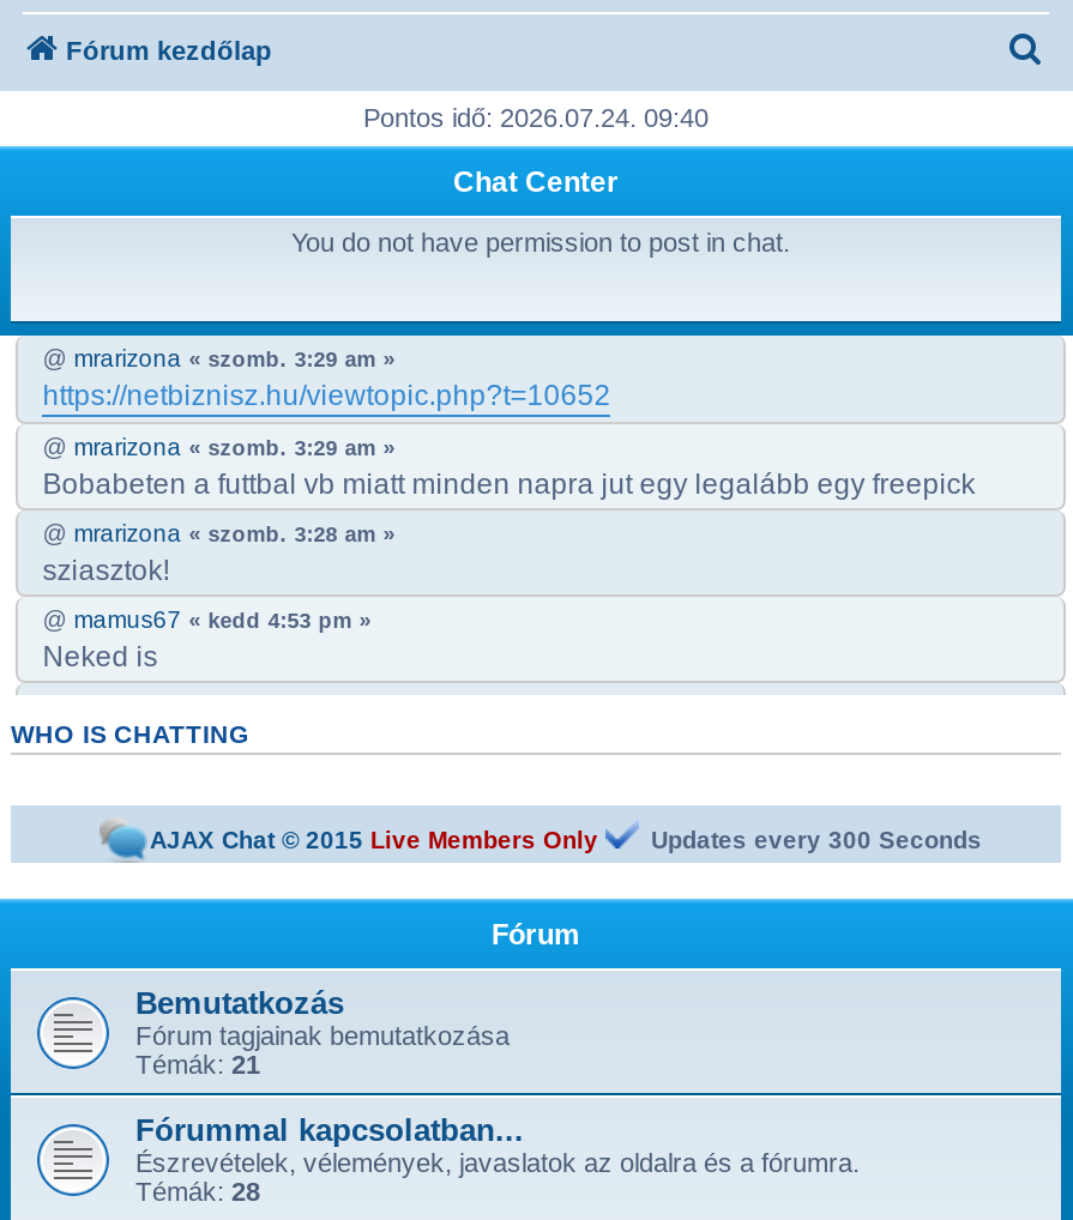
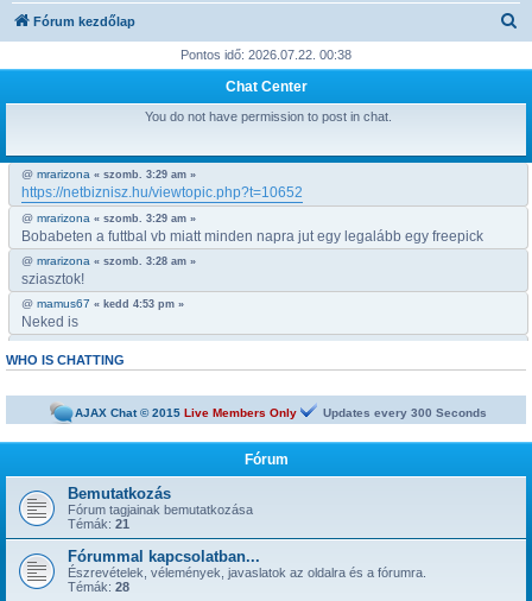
[363,103,709,132] Pontos idő: 2026.07.24. 09:40 -> [180,48,351,62] Pontos idő: 2026.07.22. 00:38

